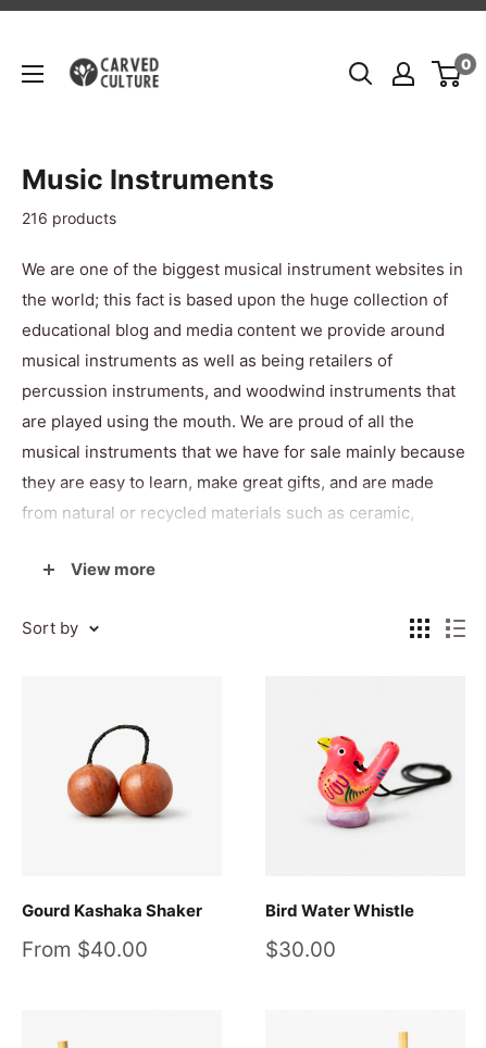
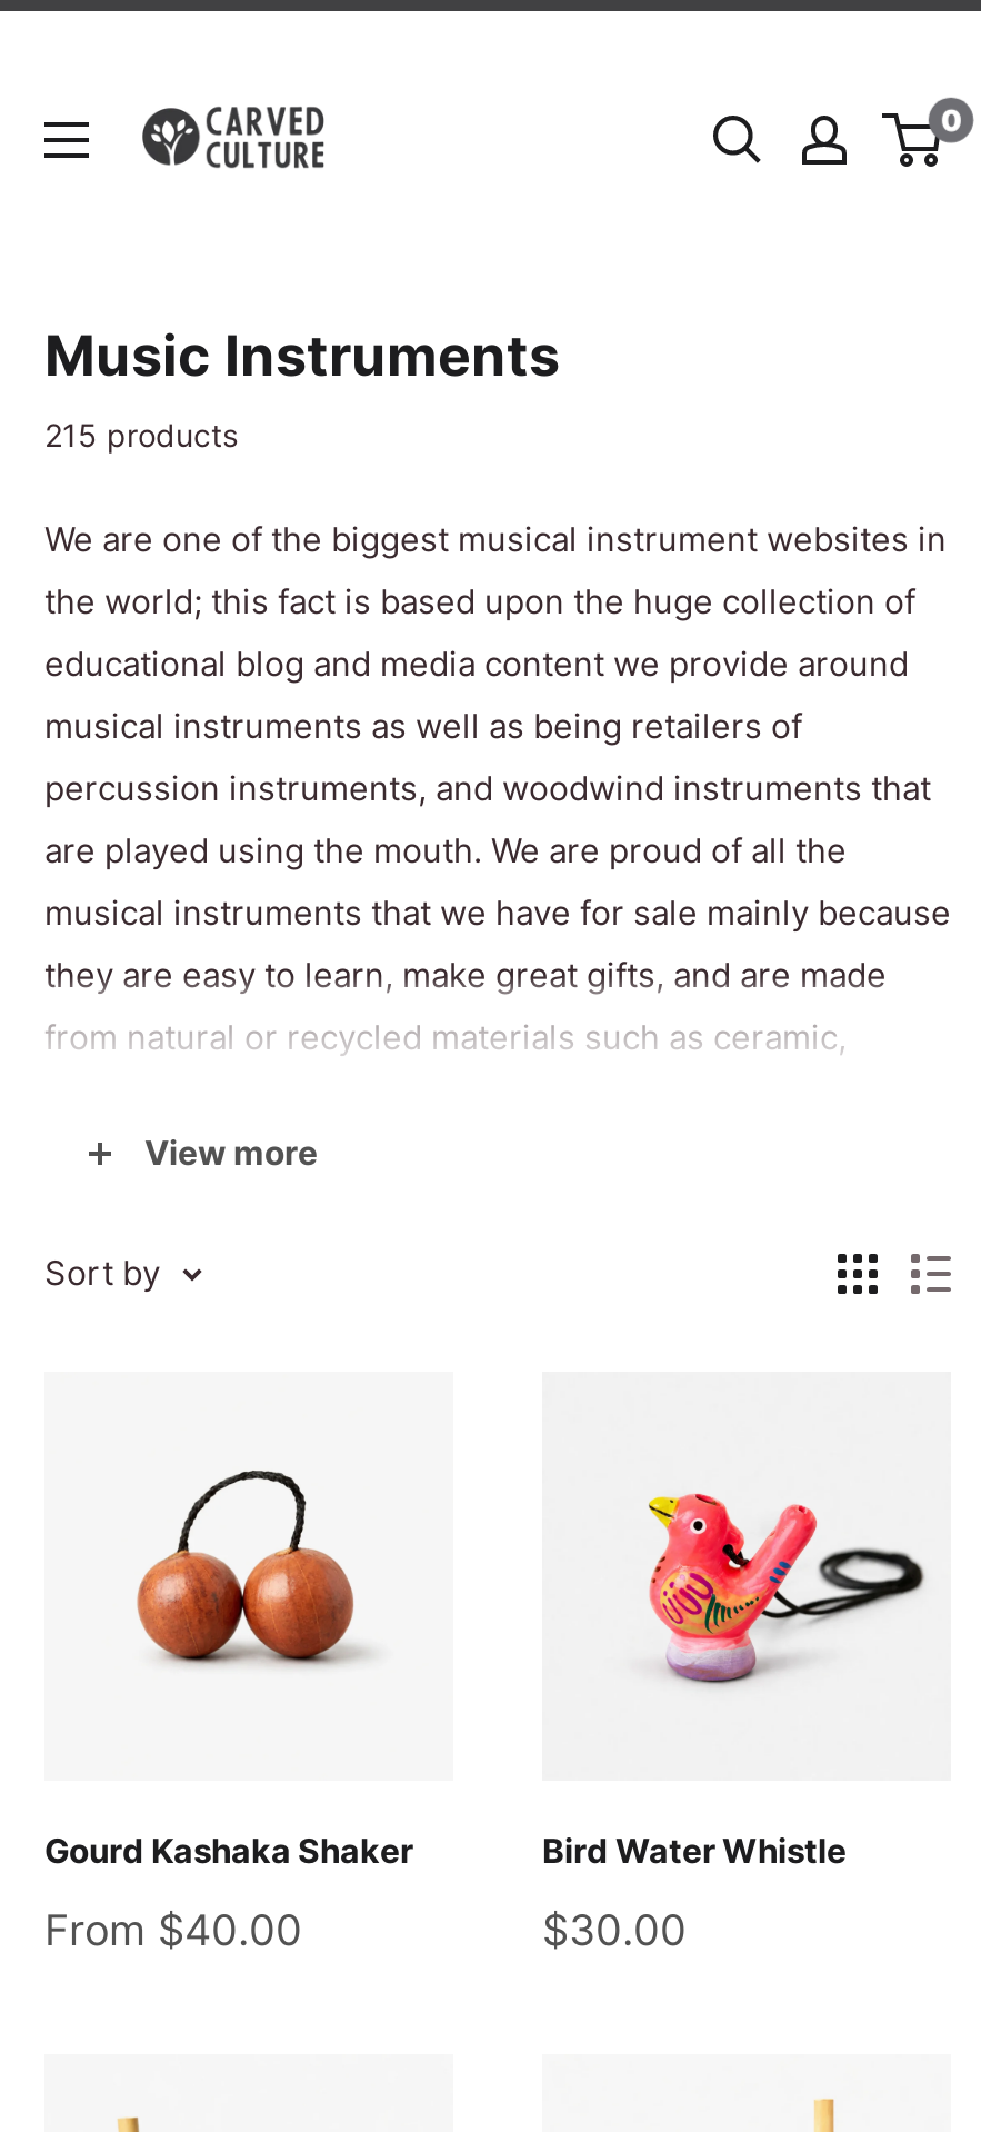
[22,209,116,227] 216 products -> [44,416,238,454] 215 products

